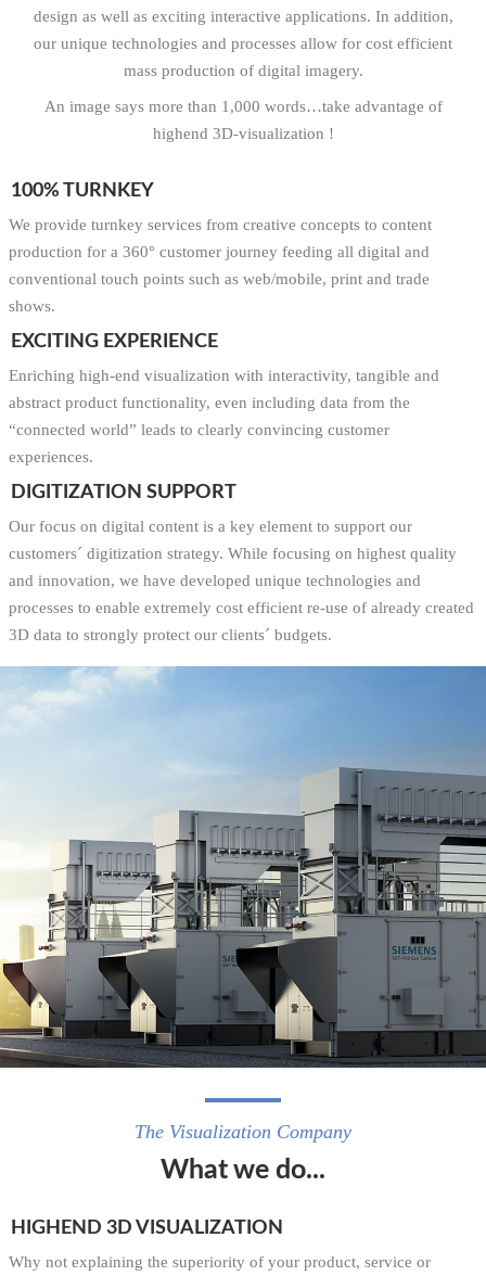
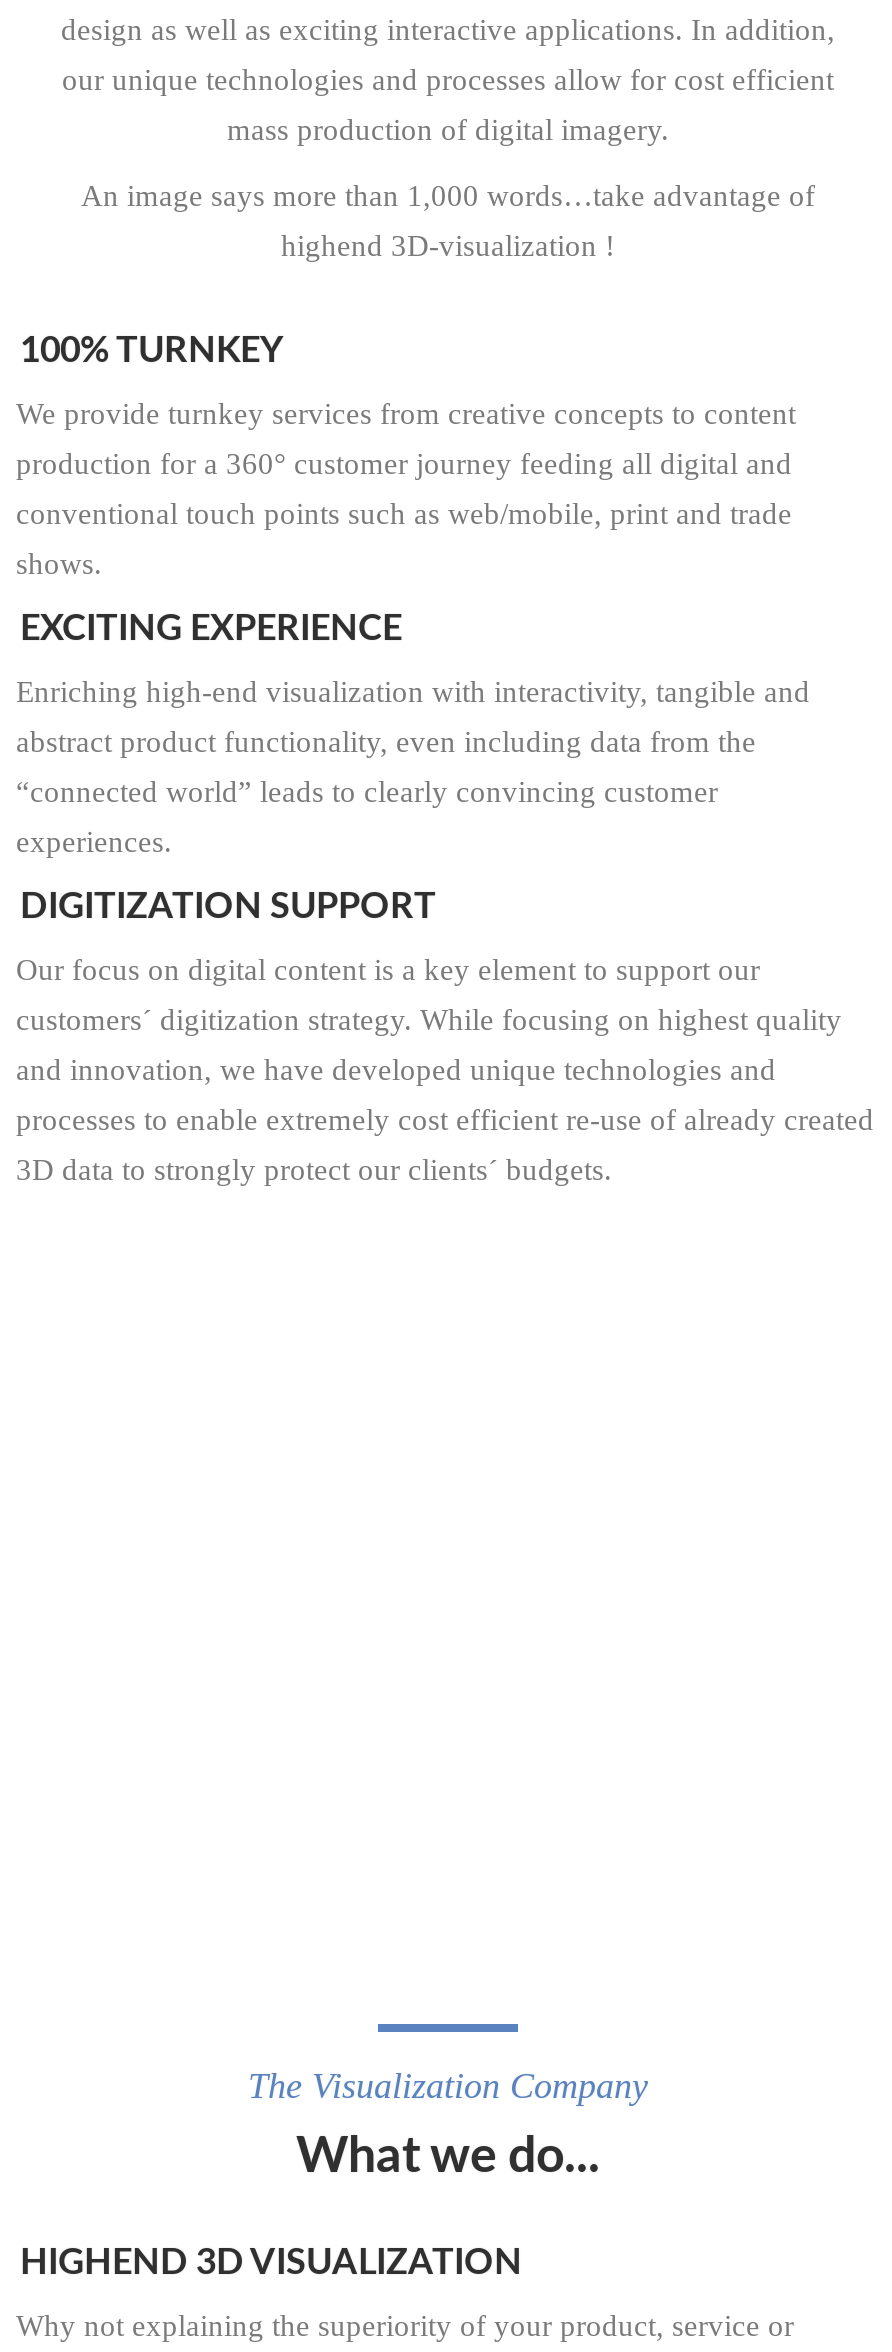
[3,665,483,1069] [image] -> none

